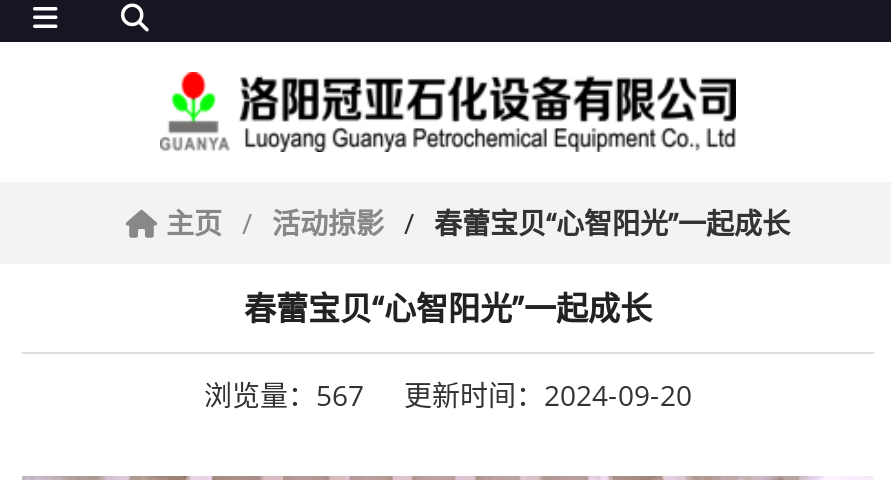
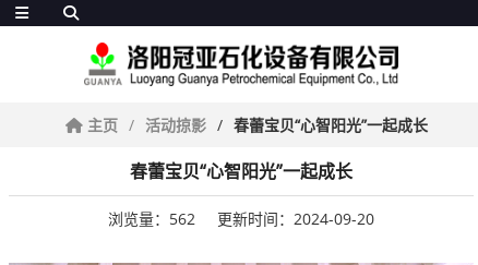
[204,376,692,414] 浏览量：567 更新时间：2024-09-20 -> [108,208,374,229] 浏览量：562 更新时间：2024-09-20

